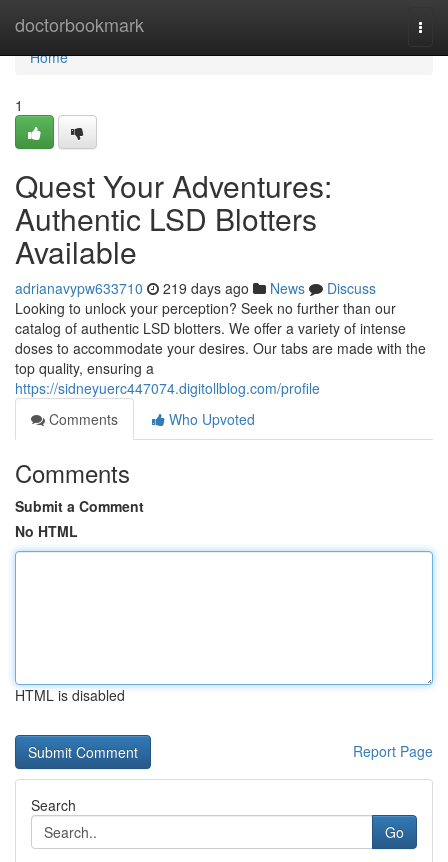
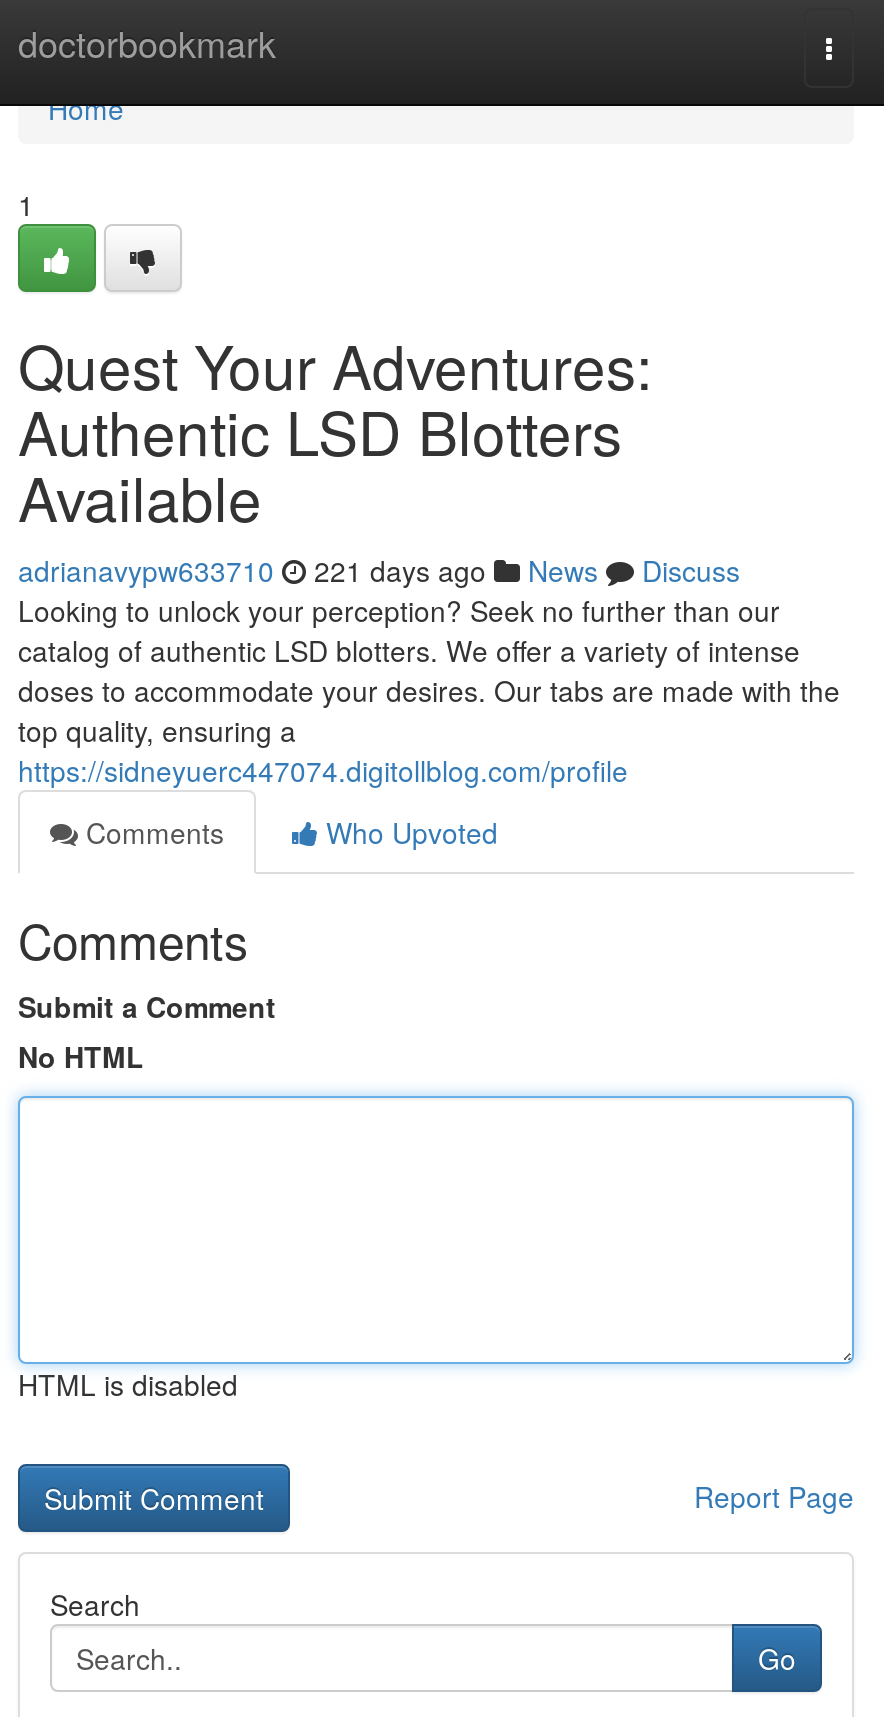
[15,278,376,298] adrianavypw633710 219 days ago News Discuss -> [18,550,740,590] adrianavypw633710 221 days ago News Discuss

